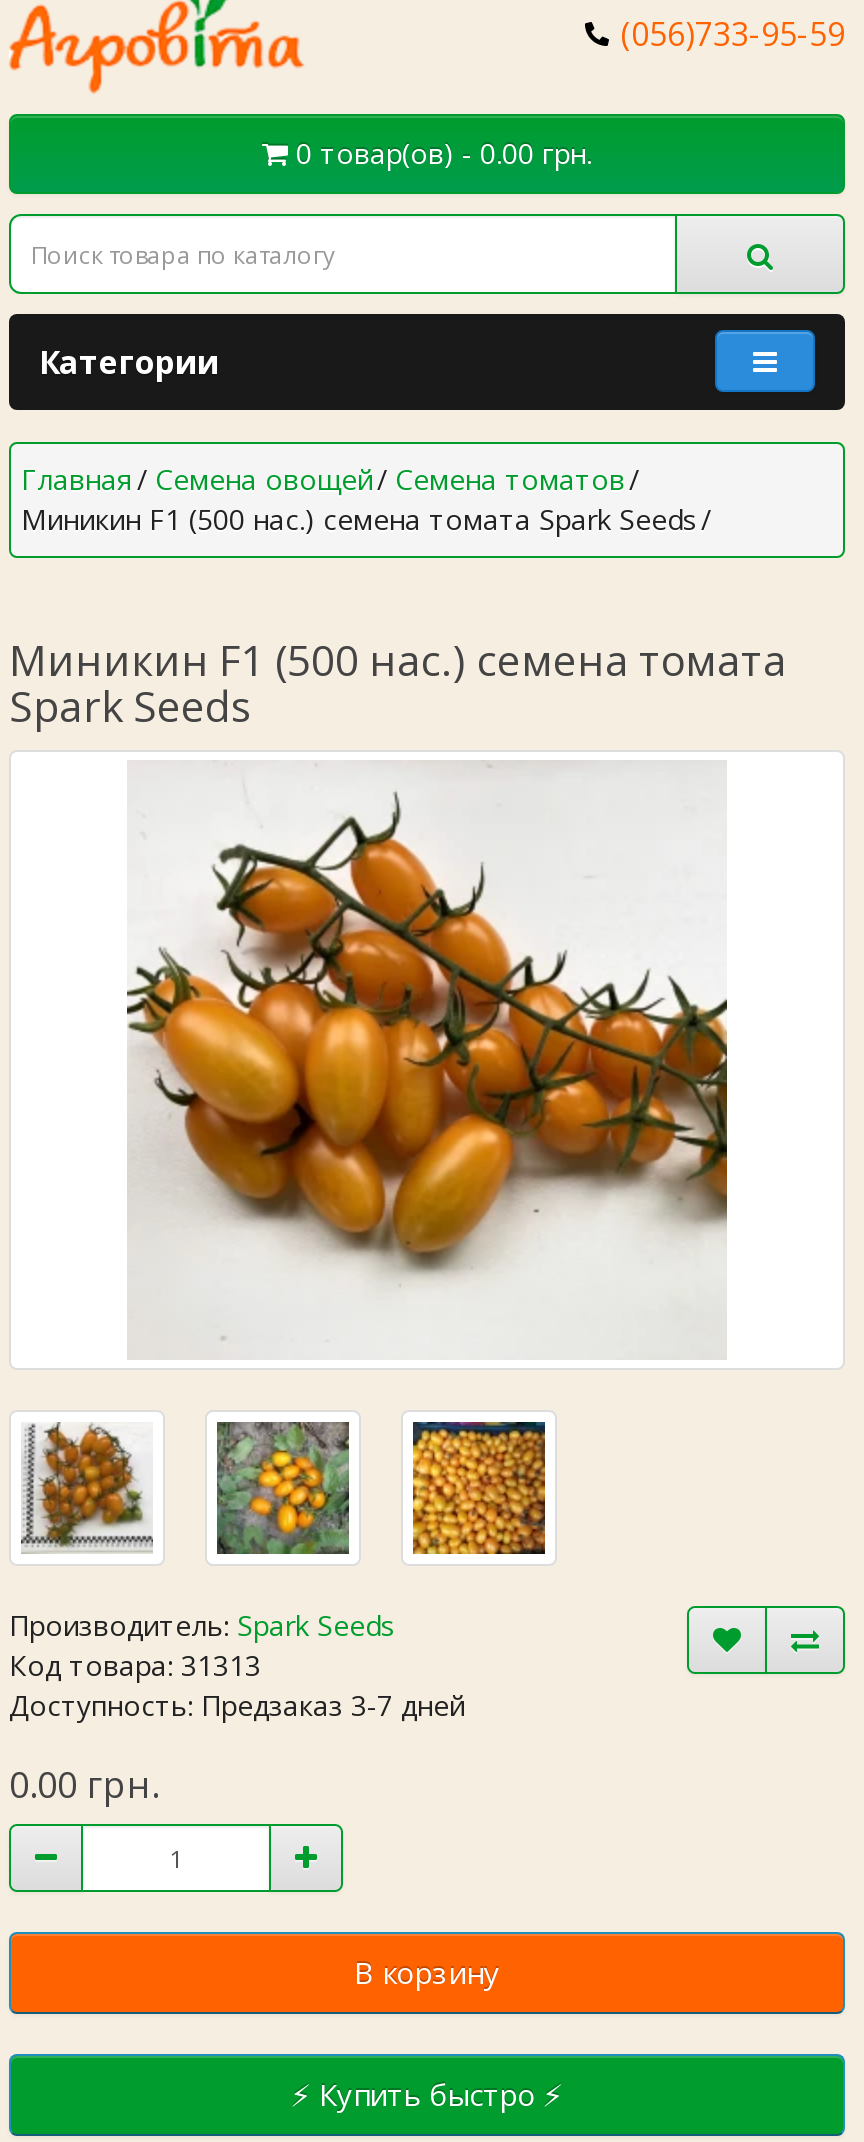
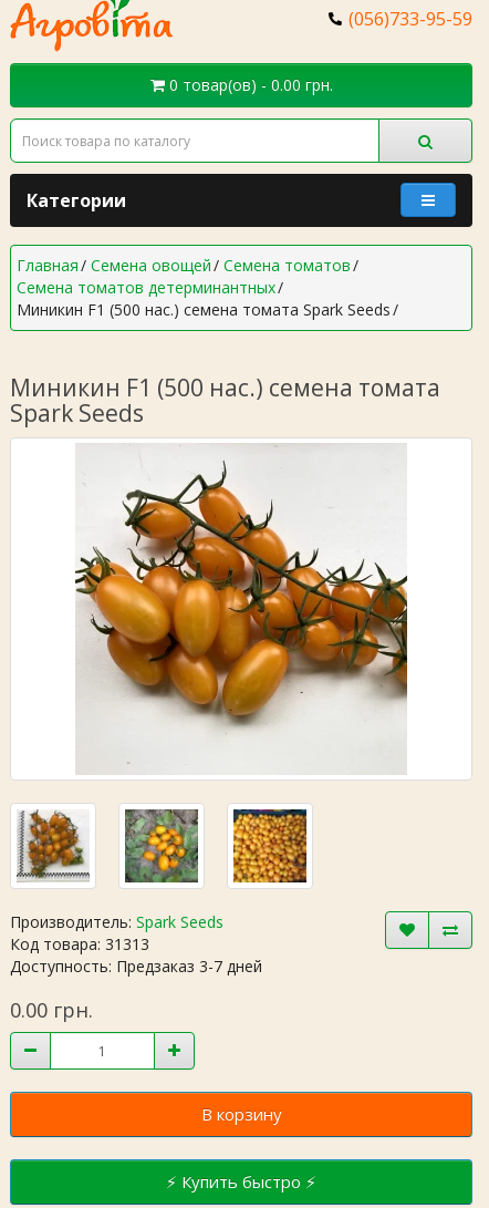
none -> [17,277,275,298] Семена томатов детерминантных

